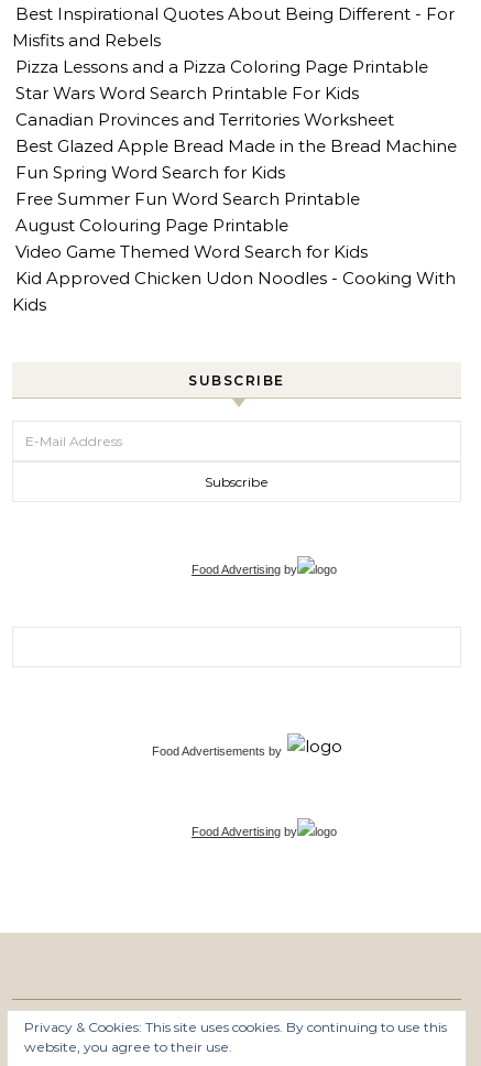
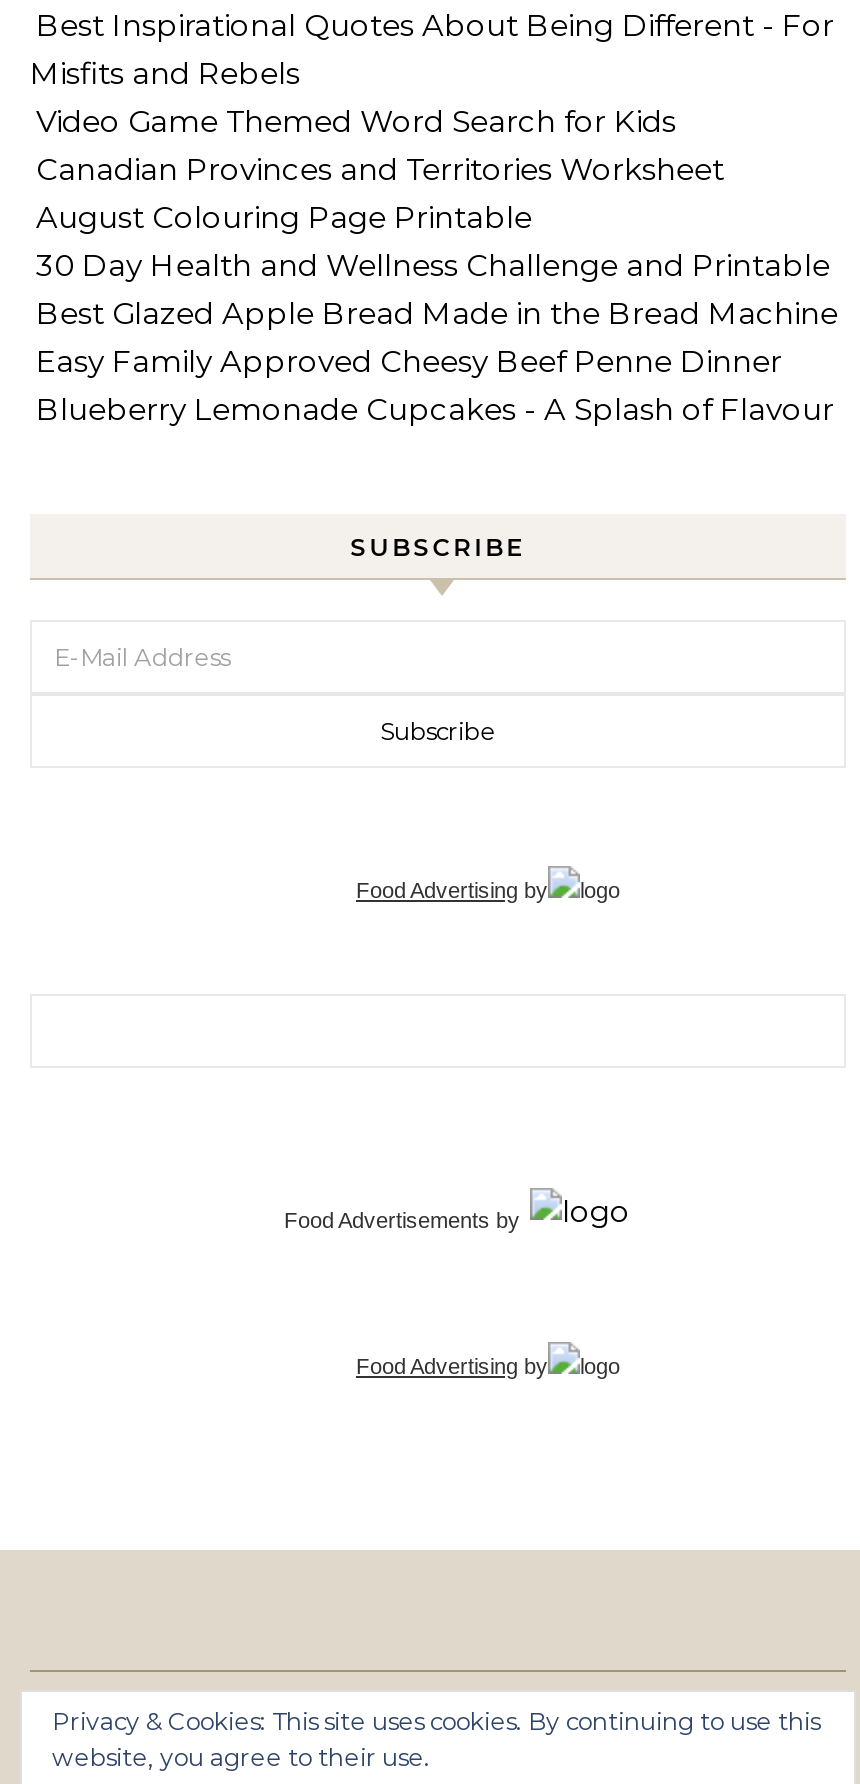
[15,56,428,103] Pizza Lessons and a Pizza Coloring Page Printable | Star Wars Word Search Printable For Kids -> none
none -> [36,246,830,284] 30 Day Health and Wellness Challenge and Printable
moved [15,135,457,156] -> [36,294,838,332]: Best Glazed Apple Bread Made in the Bread Machine
[12,162,456,315] Fun Spring Word Search for Kids | Free Summer Fun Word Search Printable | Kid Approved Chicken Udon Noodles - Cooking With | Kids -> [36,342,834,428] Easy Family Approved Cheesy Beef Penne Dinner | Blueberry Lemonade Cupcakes - A Splash of Flavour
moved [15,215,288,236] -> [36,198,532,236]: August Colouring Page Printable
moved [15,241,368,262] -> [36,102,676,140]: Video Game Themed Word Search for Kids

